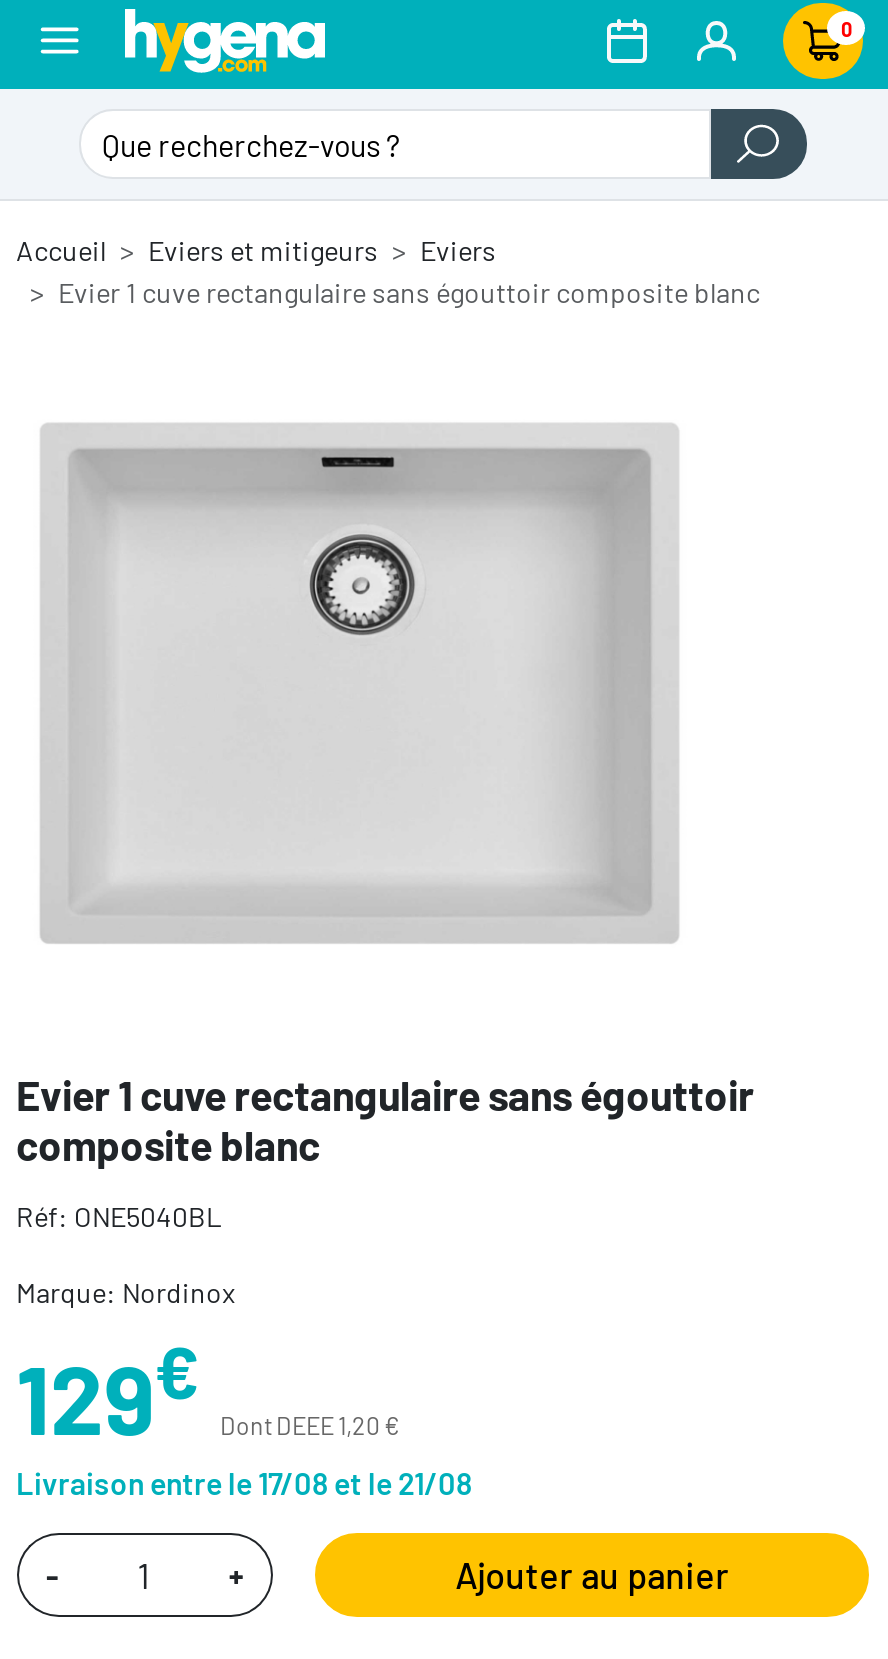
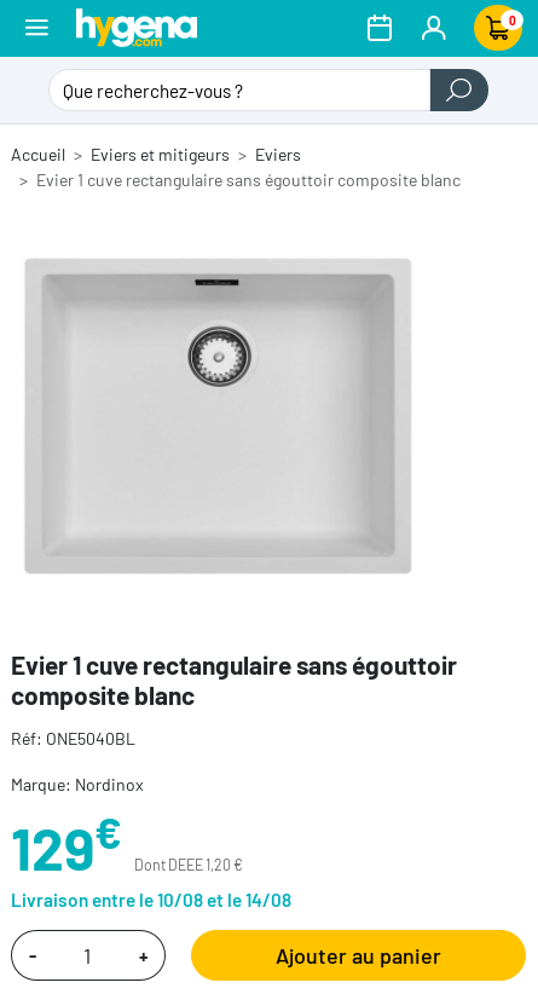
[16,1464,472,1500] Livraison entre le 17/08 et le 21/08 -> [10,888,291,910] Livraison entre le 10/08 et le 14/08

